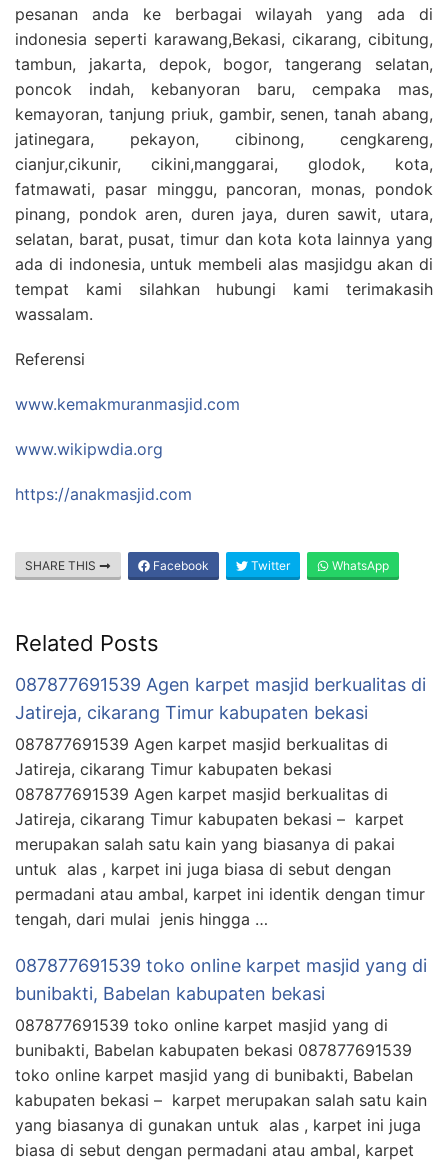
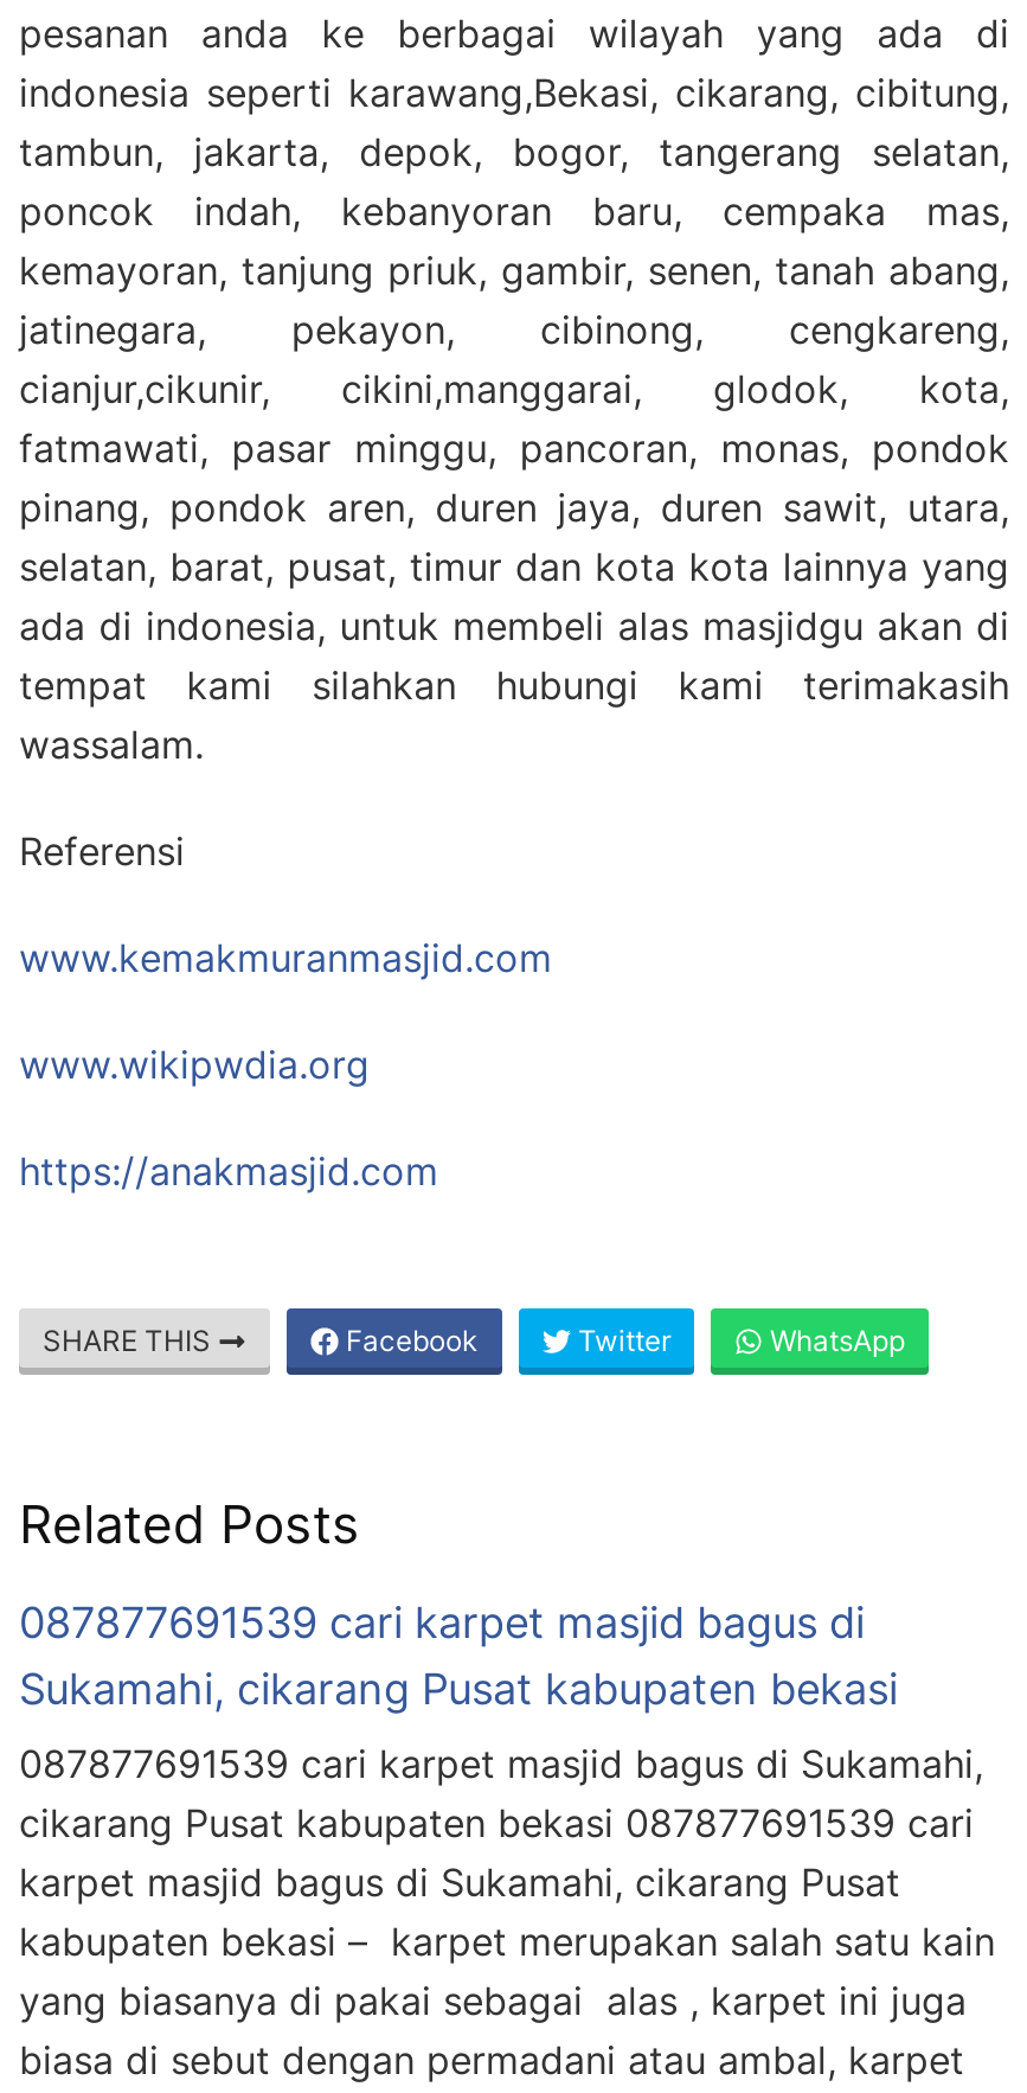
[15,674,427,1085] 087877691539 Agen karpet masjid berkualitas di | Jatireja, cikarang Timur kabupaten bekasi | 087877691539 Agen karpet masjid berkualitas di | Jatireja, cikarang Timur kabupaten bekasi | 087877691539 Agen karpet masjid berkualitas di | Jatireja, cikarang Timur kabupaten bekasi – karpet | merupakan salah satu kain yang biasanya di pakai | untuk alas , karpet ini juga biasa di sebut dengan | permadani atau ambal, karpet ini identik dengan timur | tengah, dari mulai jenis hingga … | 087877691539 toko online karpet masjid yang di | bunibakti, Babelan kabupaten bekasi | 087877691539 toko online karpet masjid yang di | bunibakti, Babelan kabupaten bekasi 087877691539 | toko online karpet masjid yang di bunibakti, Babelan -> [19,1597,983,1906] 087877691539 cari karpet masjid bagus di | Sukamahi, cikarang Pusat kabupaten bekasi | 087877691539 cari karpet masjid bagus di Sukamahi, | cikarang Pusat kabupaten bekasi 087877691539 cari | karpet masjid bagus di Sukamahi, cikarang Pusat
[15,1115,421,1135] yang biasanya di gunakan untuk alas , karpet ini juga -> [19,1977,967,2024] yang biasanya di pakai sebagai alas , karpet ini juga

